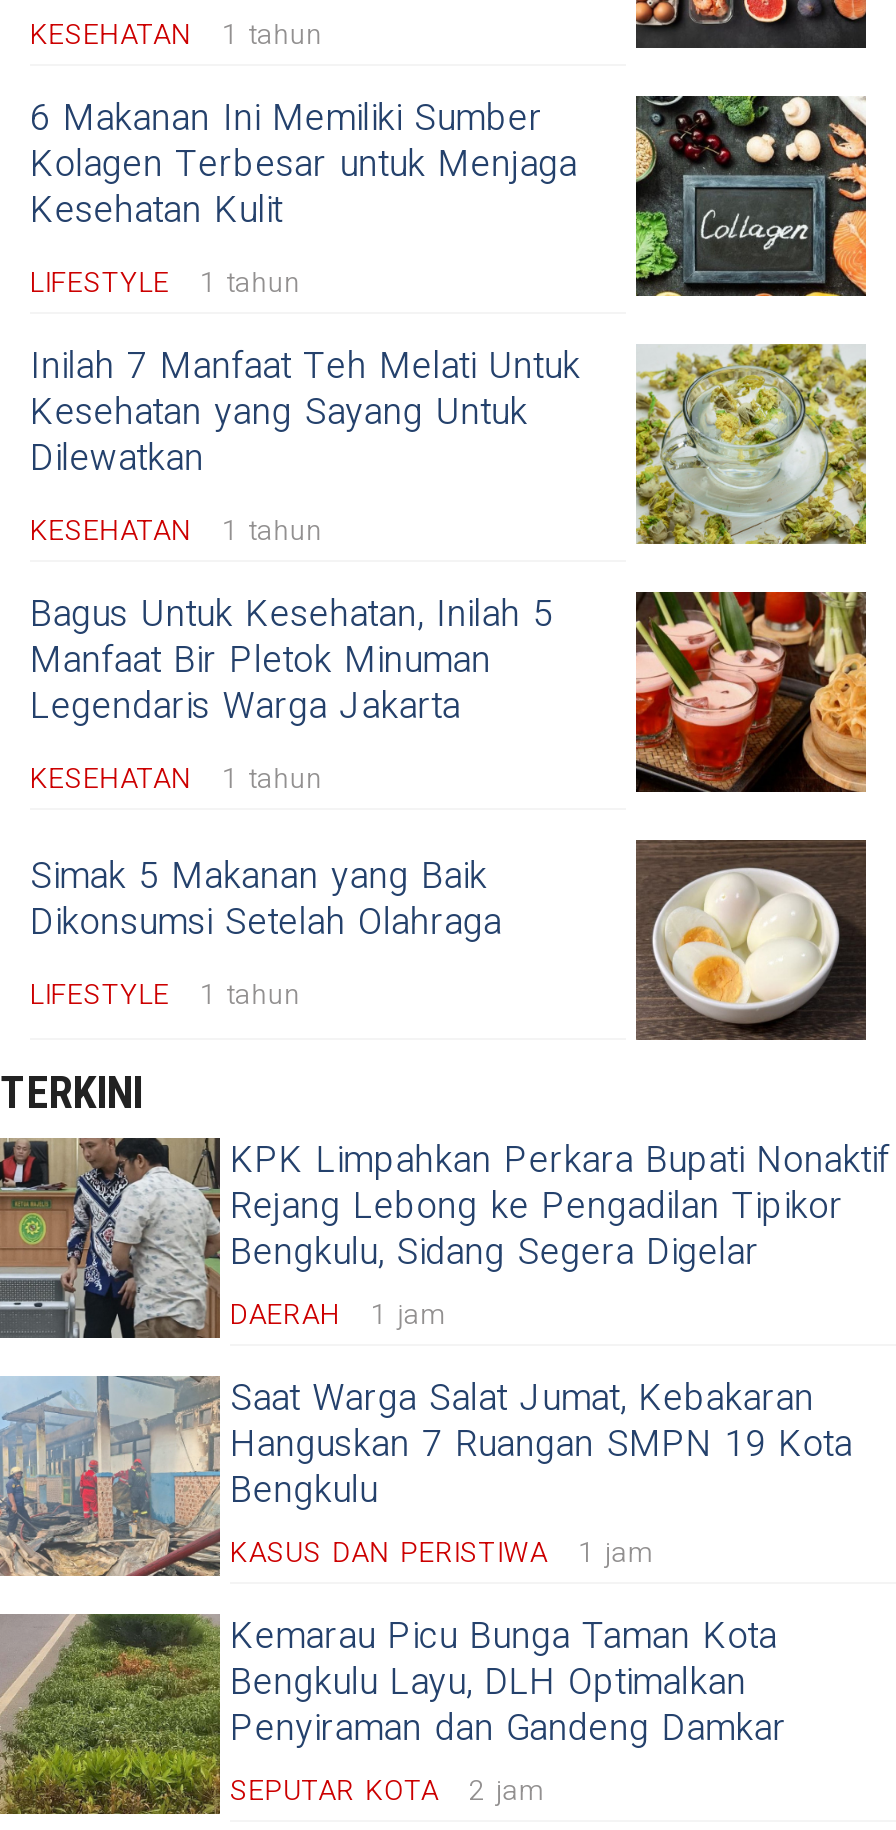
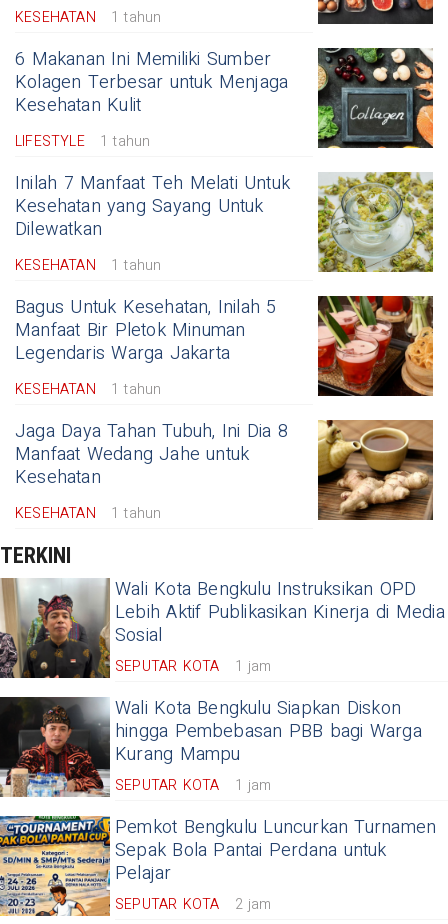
[30,849,501,1015] Simak 5 Makanan yang Baik | Dikonsumsi Setelah Olahraga | LIFESTYLE -> [15,418,288,524] Jaga Daya Tahan Tubuh, Ini Dia 8 | Manfaat Wedang Jahe untuk | Kesehatan | KESEHATAN
[634,838,868,1042] [image] -> [317,419,434,529] [image]
[6,1133,890,1340] [image] | KPK Limpahkan Perkara Bupati Nonaktif | Rejang Lebong ke Pengadilan Tipikor | Bengkulu, Sidang Segera Digelar | DAERAH -> [3,576,445,679] [image] | Wali Kota Bengkulu Instruksikan OPD | Lebih Aktif Publikasikan Kinerja di Media | Sosial | SEPUTAR KOTA
[6,1371,852,1578] [image] | Saat Warga Salat Jumat, Kebakaran | Hanguskan 7 Ruangan SMPN 19 Kota | Bengkulu | KASUS DAN PERISTIWA -> [3,695,422,797] [image] | Wali Kota Bengkulu Siapkan Diskon | hingga Pembebasan PBB bagi Warga | Kurang Mampu | SEPUTAR KOTA
[6,1609,786,1816] [image] | Kemarau Picu Bunga Taman Kota | Bengkulu Layu, DLH Optimalkan | Penyiraman dan Gandeng Damkar -> [3,814,436,917] [image] | Pemkot Bengkulu Luncurkan Turnamen | Sepak Bola Pantai Perdana untuk | Pelajar

